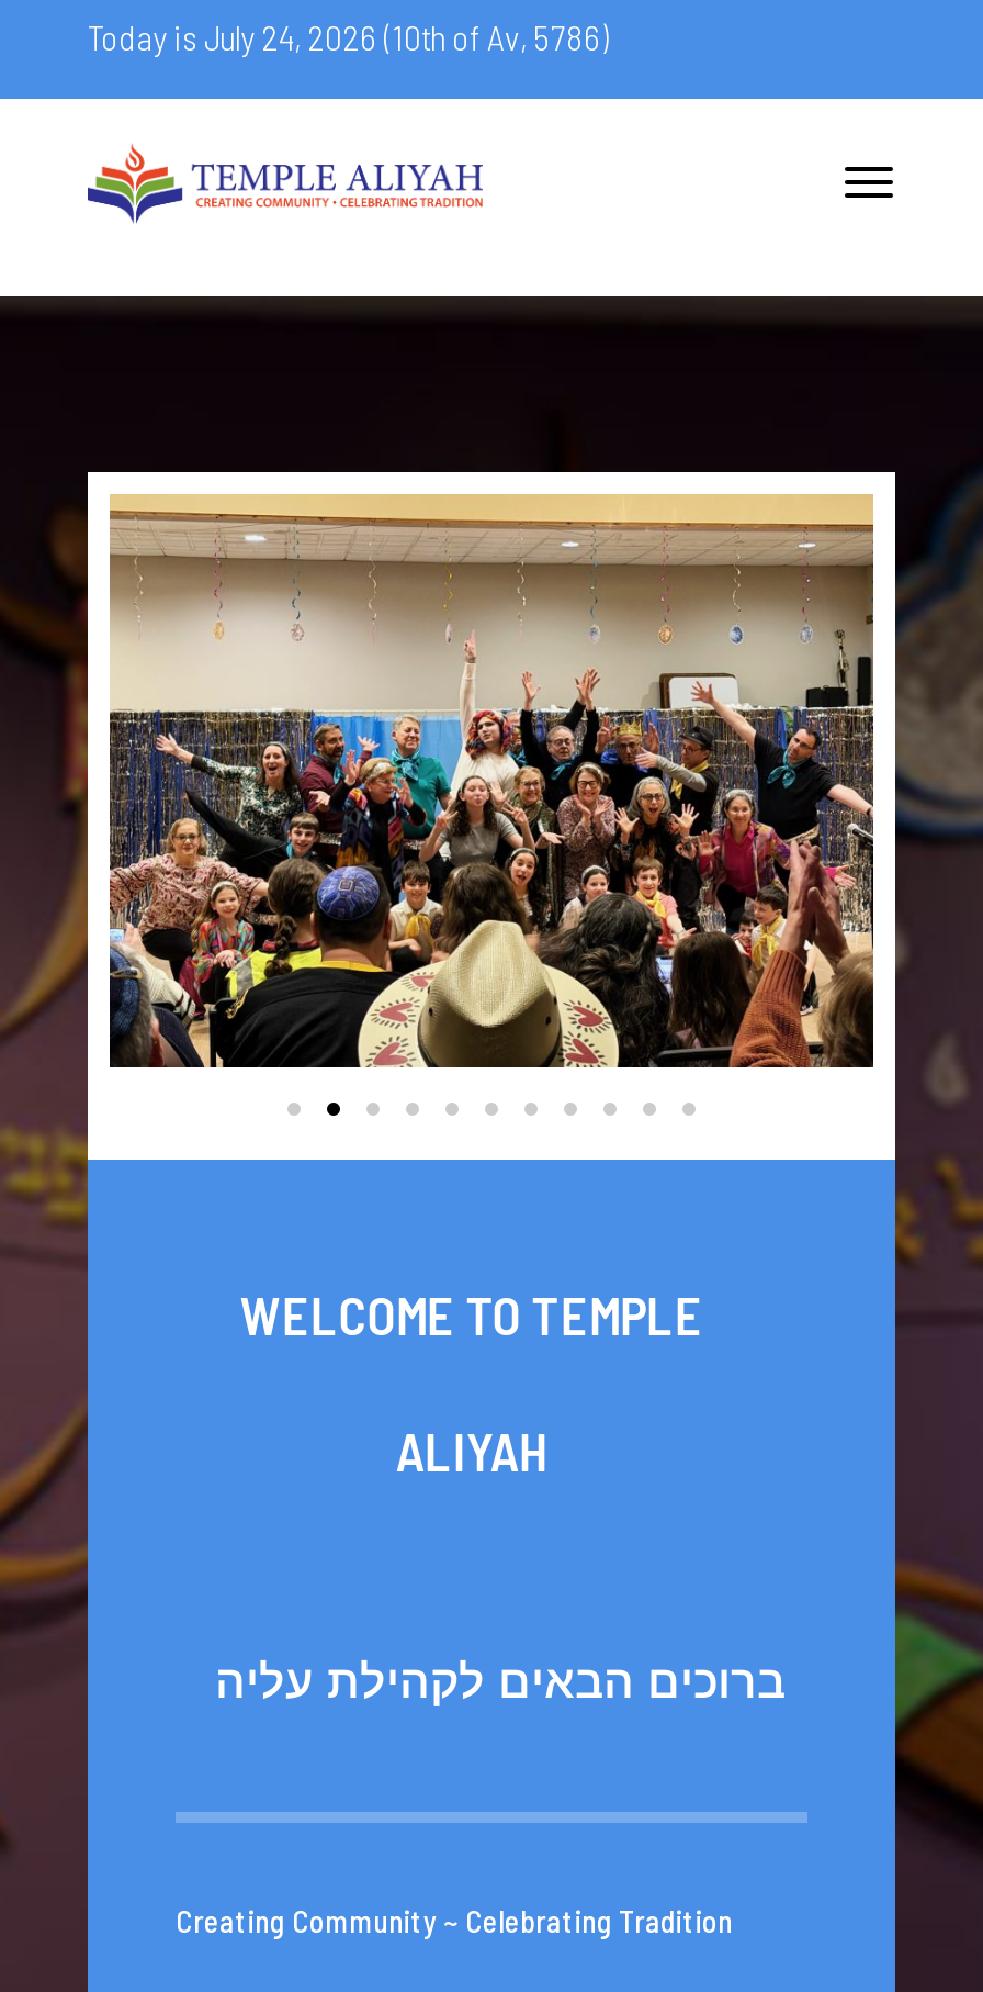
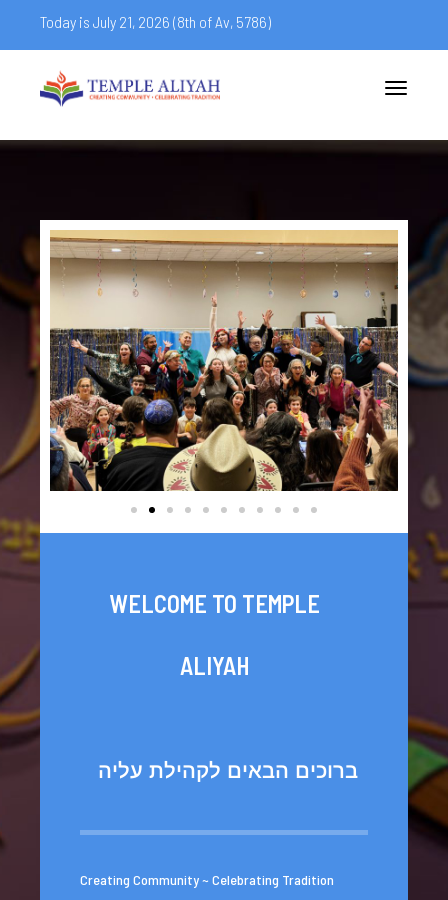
[88,15,610,57] Today is July 24, 2026 (10th of Av, 5786) -> [40,12,271,31] Today is July 21, 2026 (8th of Av, 5786)

